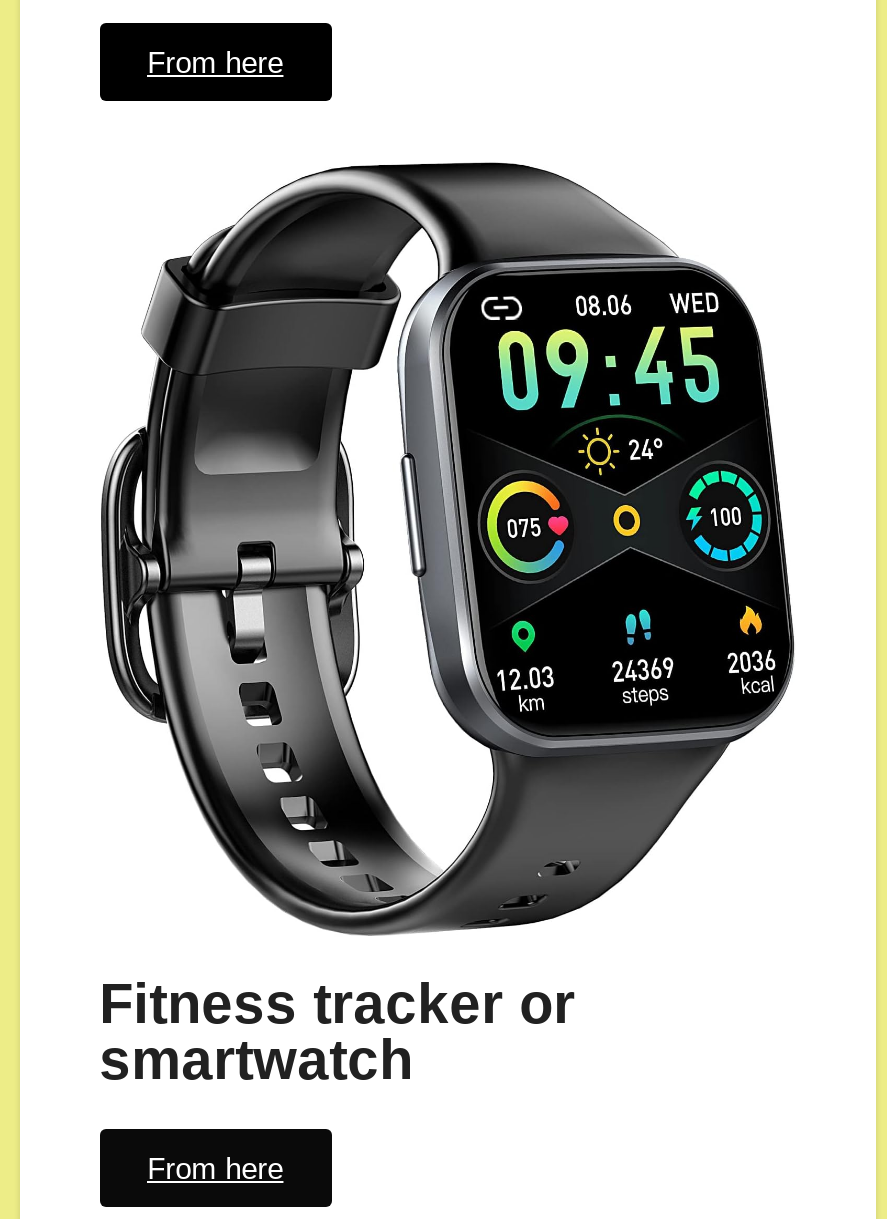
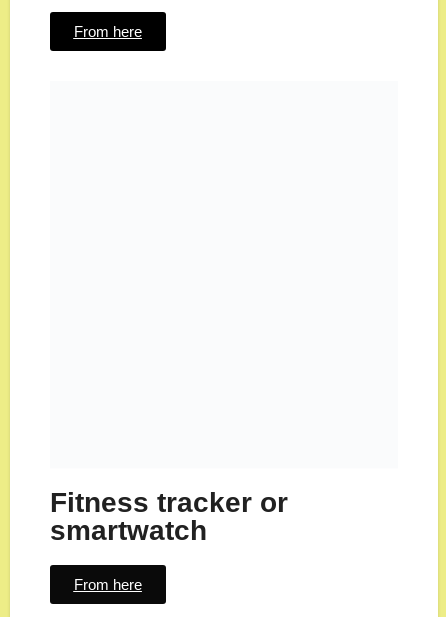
[98,161,796,937] [image] -> none

